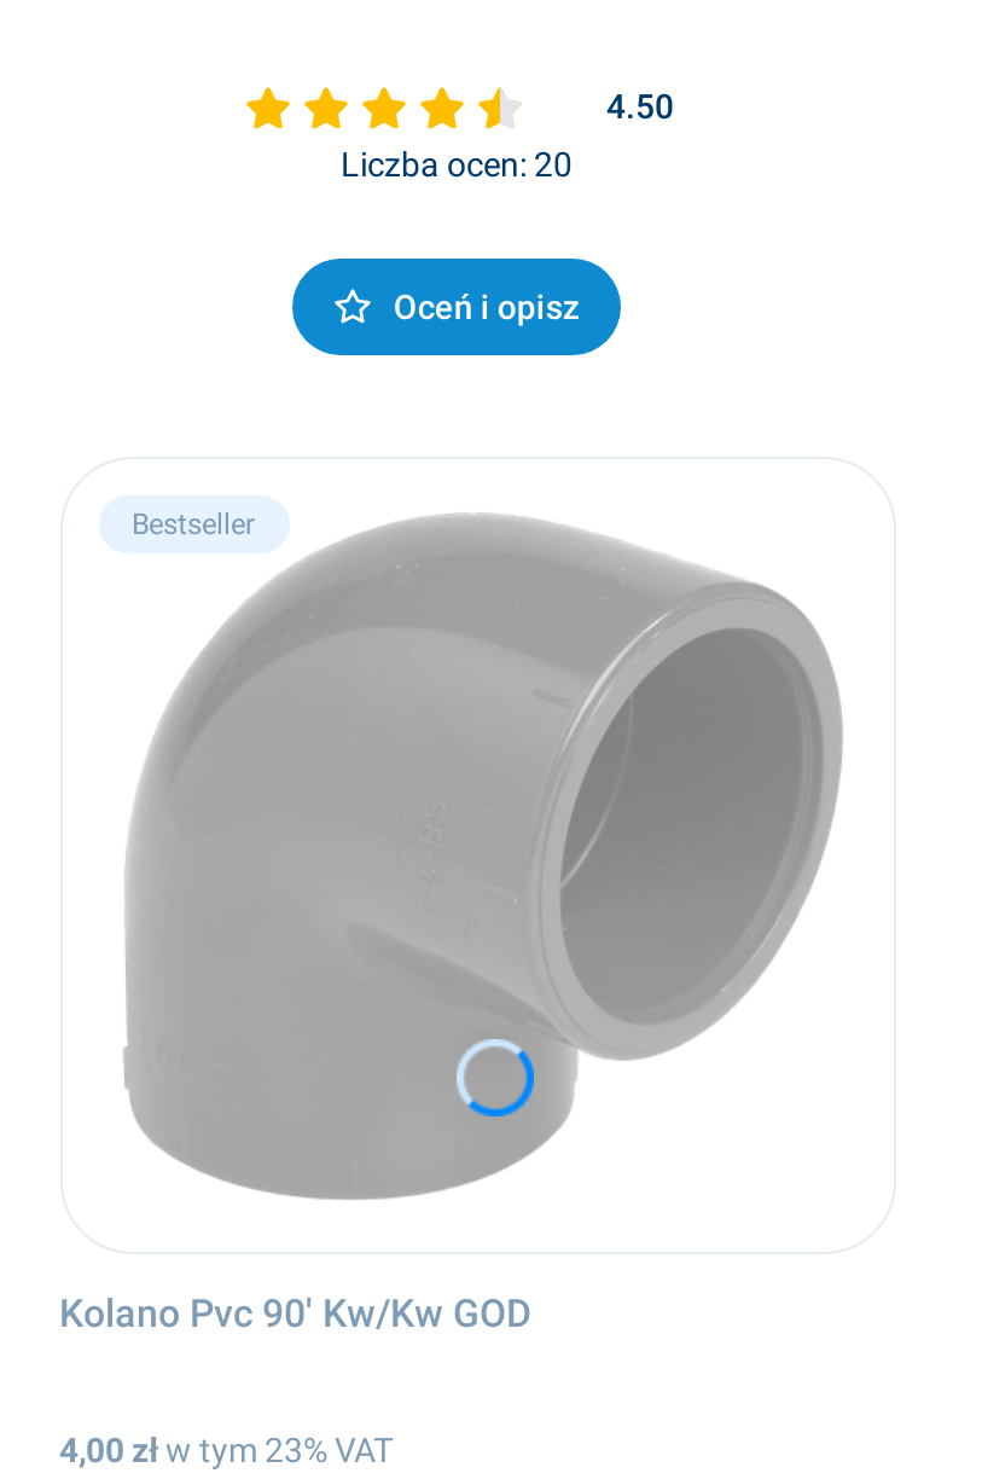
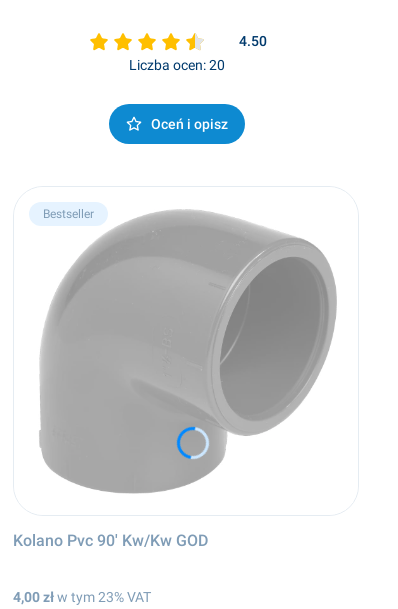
[457,1039,536,1119] [image] -> [176,426,209,459] [image]

